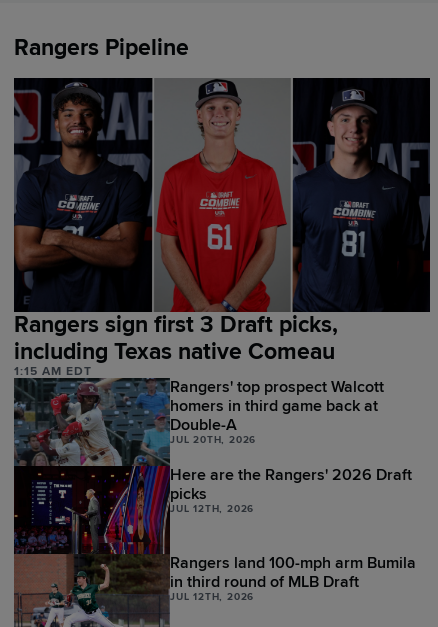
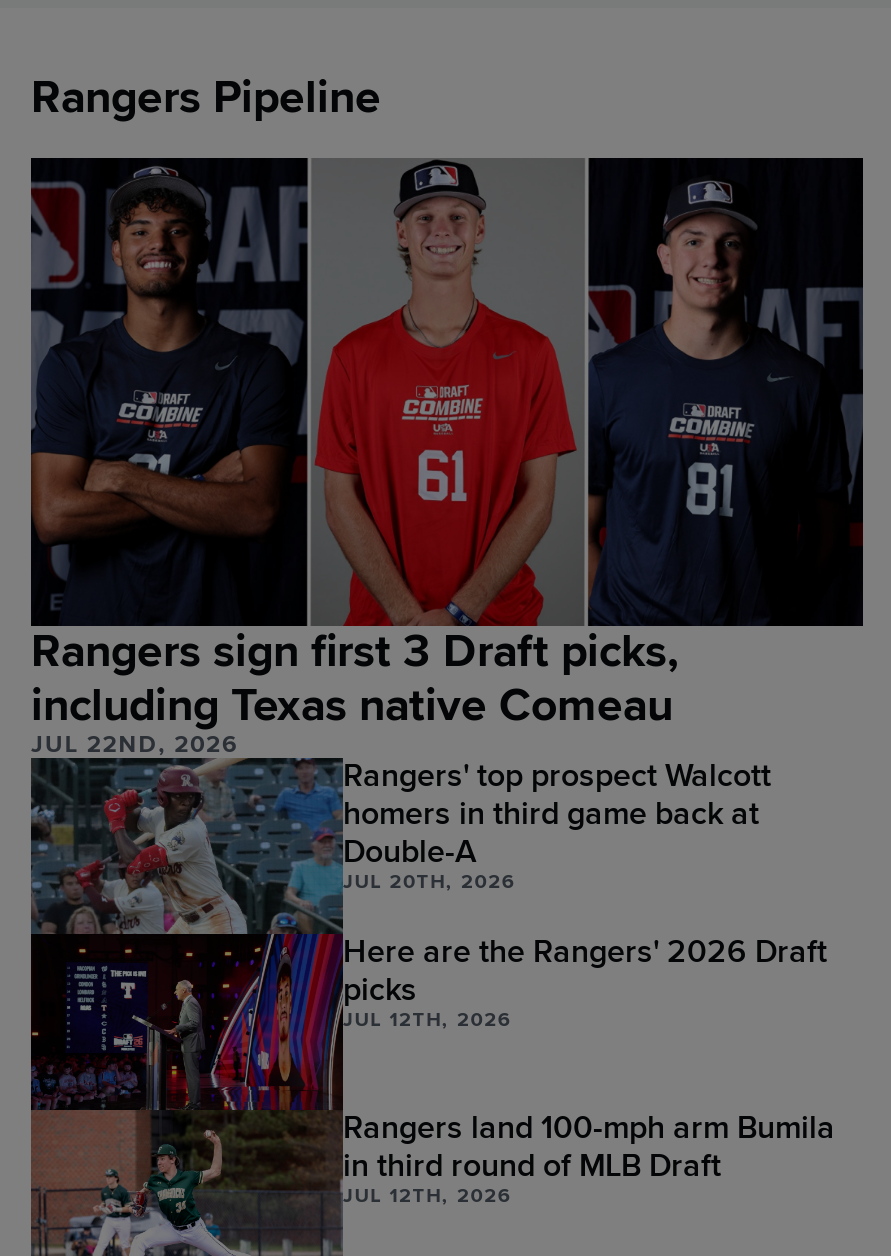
[14,364,92,379] 1:15 AM EDT -> [31,731,238,761] JUL 22ND, 2026

